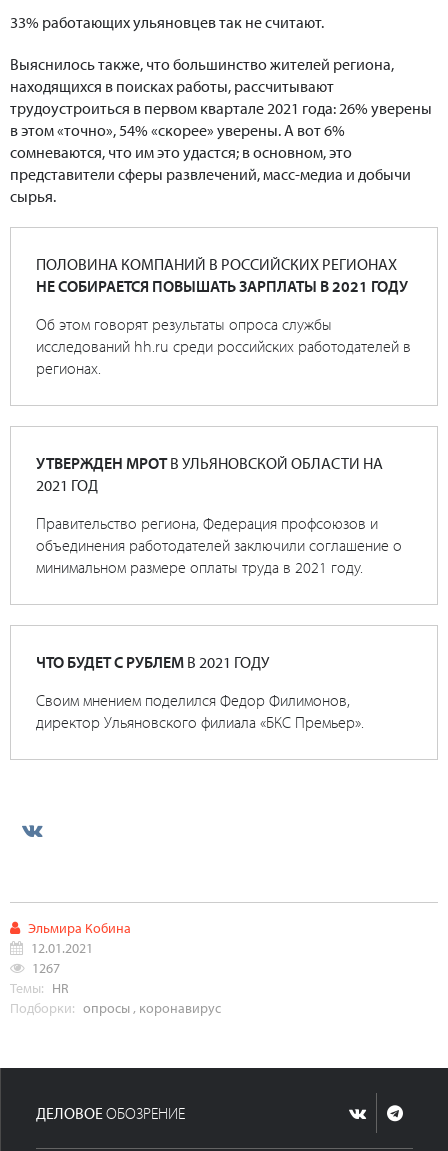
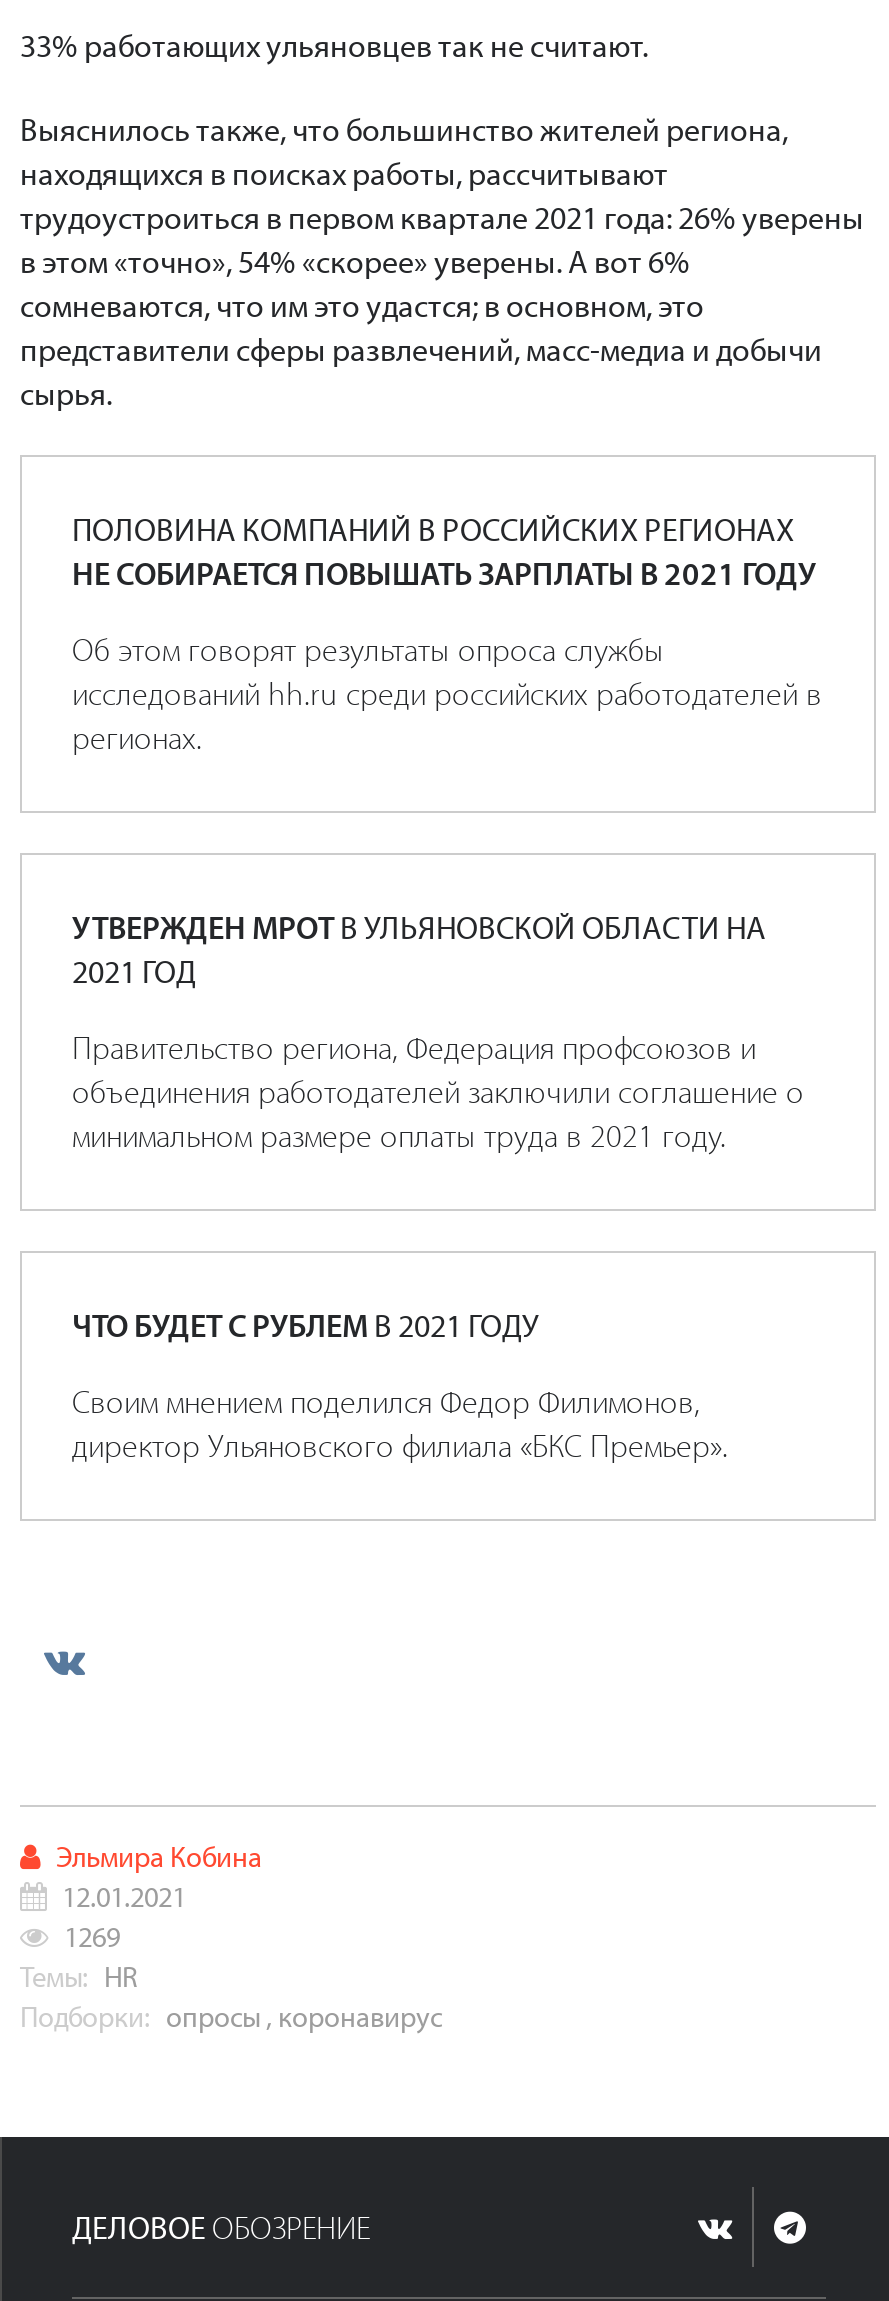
[29,958,60,977] 1267 -> [58,1916,120,1954] 1269

